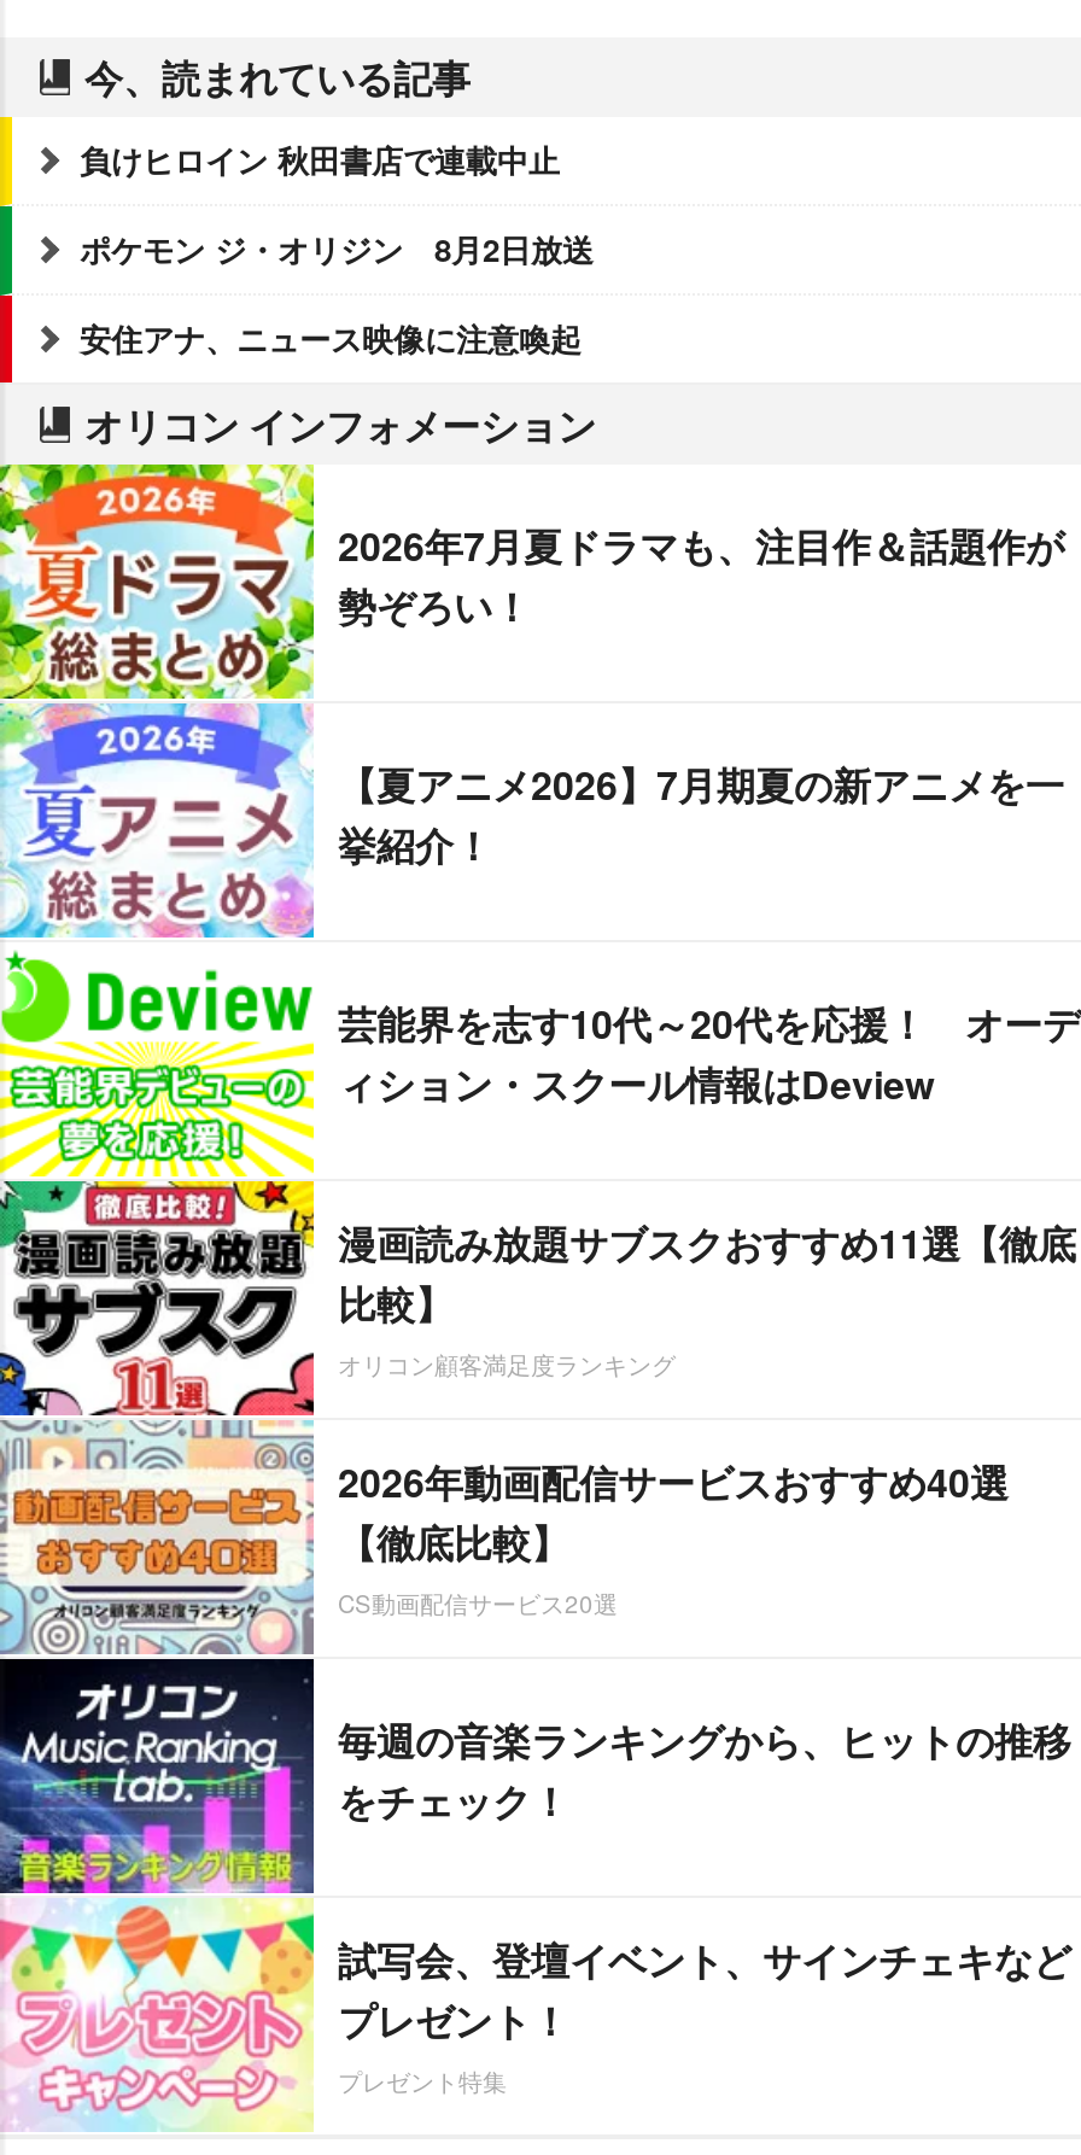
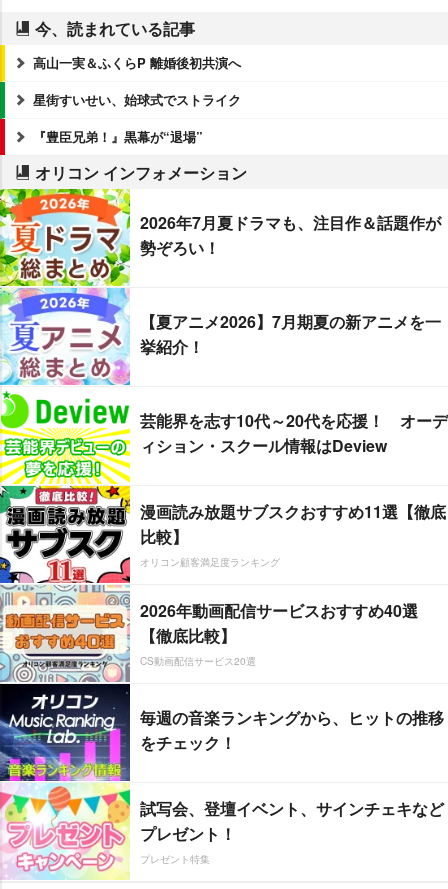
[80,136,560,182] 負けヒロイン 秋田書店で連載中止 -> [33,53,241,72] 高山一実＆ふくらP 離婚後初共演へ
[80,225,594,271] ポケモン ジ・オリジン 8月2日放送 -> [33,90,241,109] 星街すいせい、始球式でストライク
[80,314,582,360] 安住アナ、ニュース映像に注意喚起 -> [33,127,203,146] 『豊臣兄弟！』黒幕が“退場”

